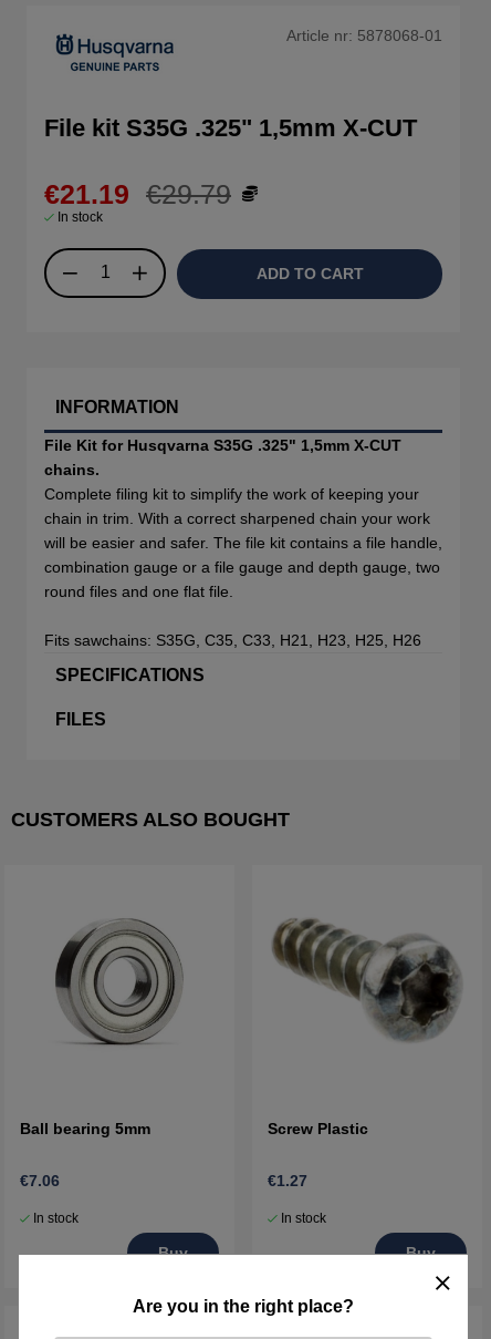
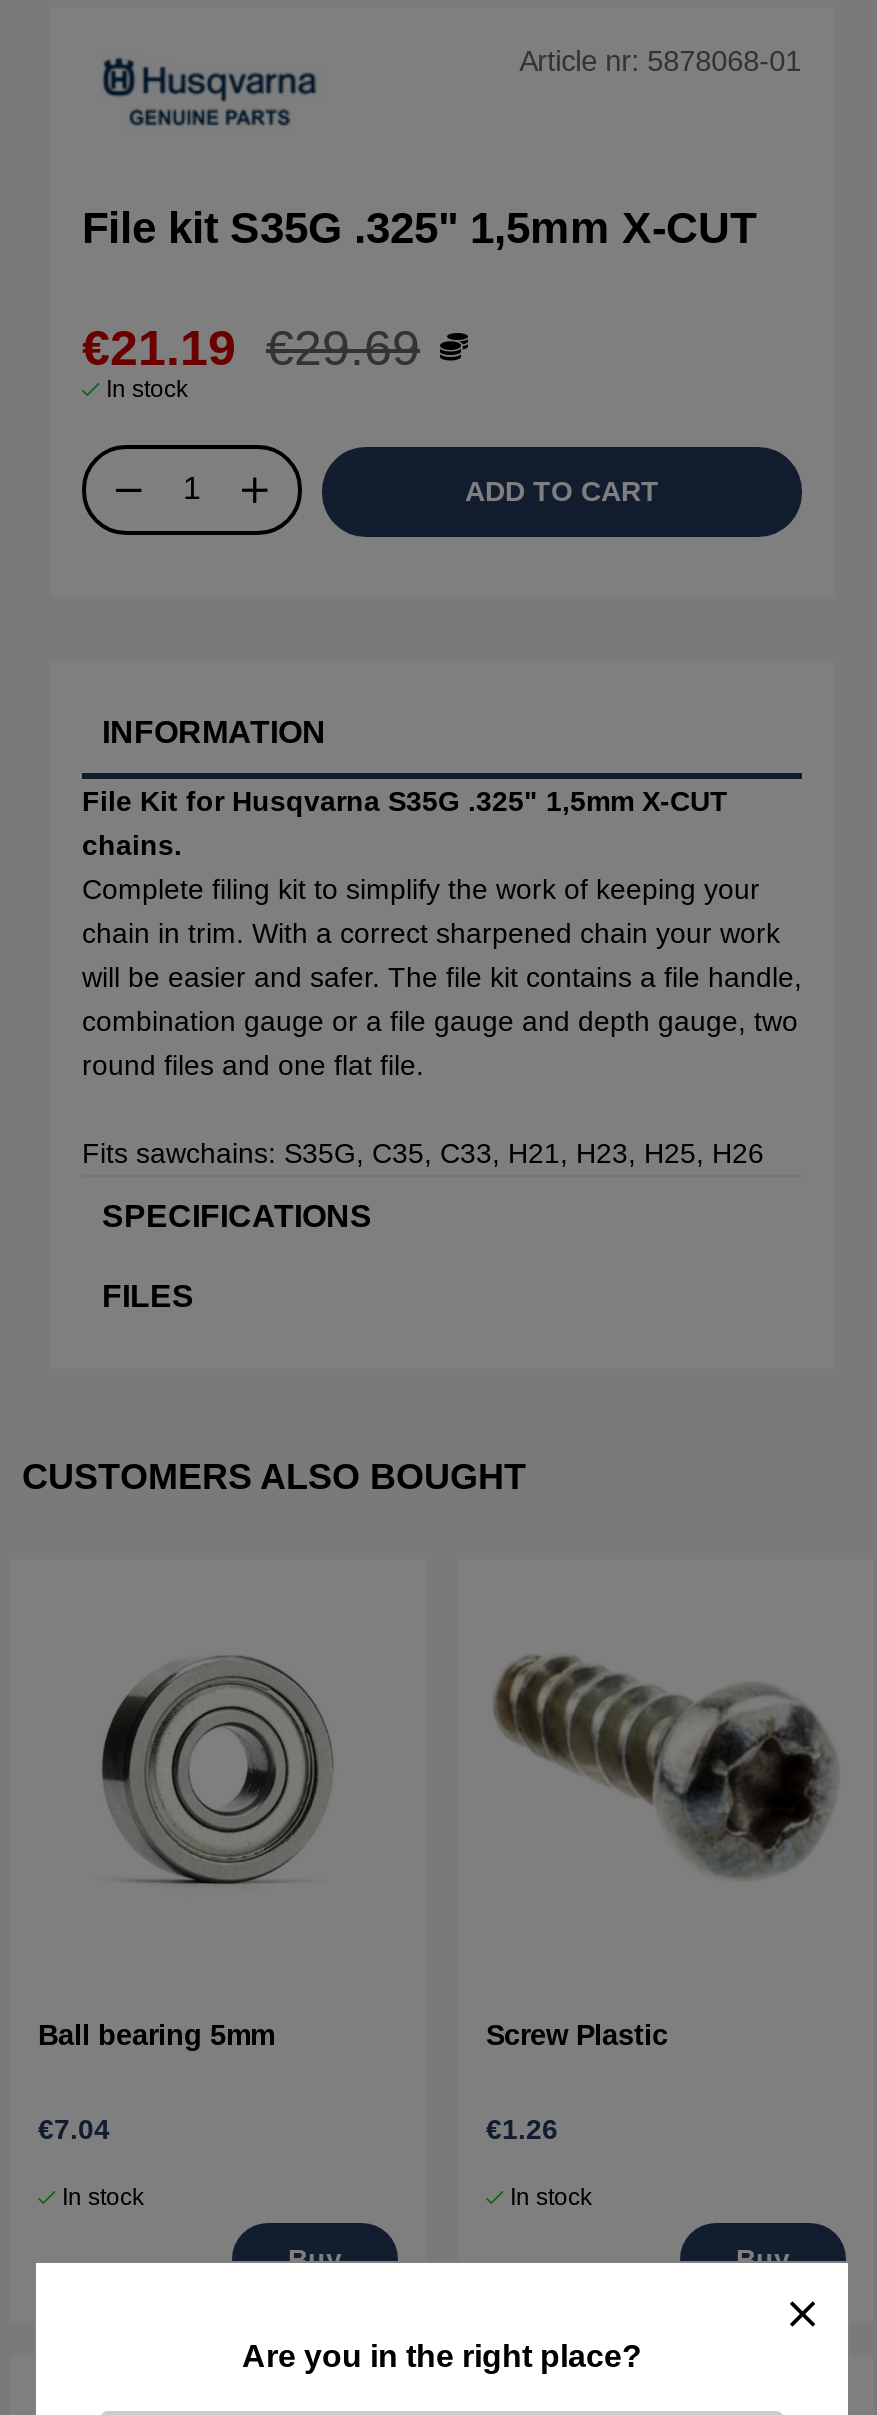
[44,178,231,209] €21.19 €29.79 -> [82,318,420,374] €21.19 €29.69
[20,1172,60,1190] €7.06 -> [38,2114,110,2146] €7.04
[268,1172,307,1190] €1.27 -> [486,2114,558,2146] €1.26

